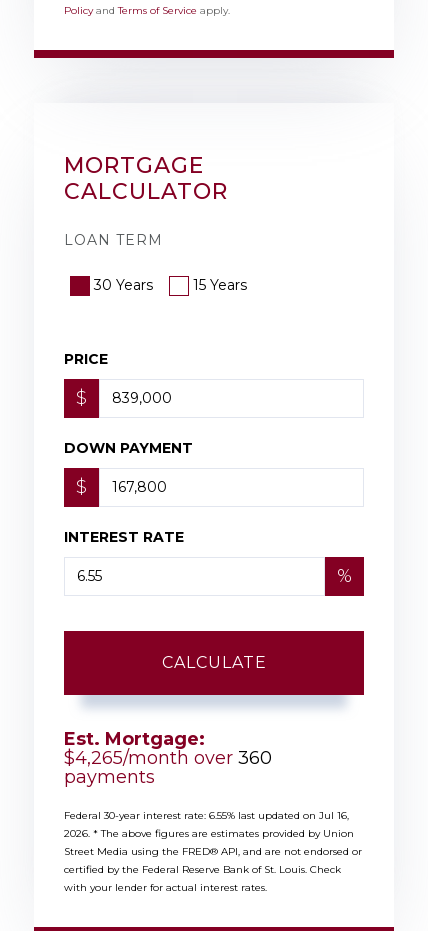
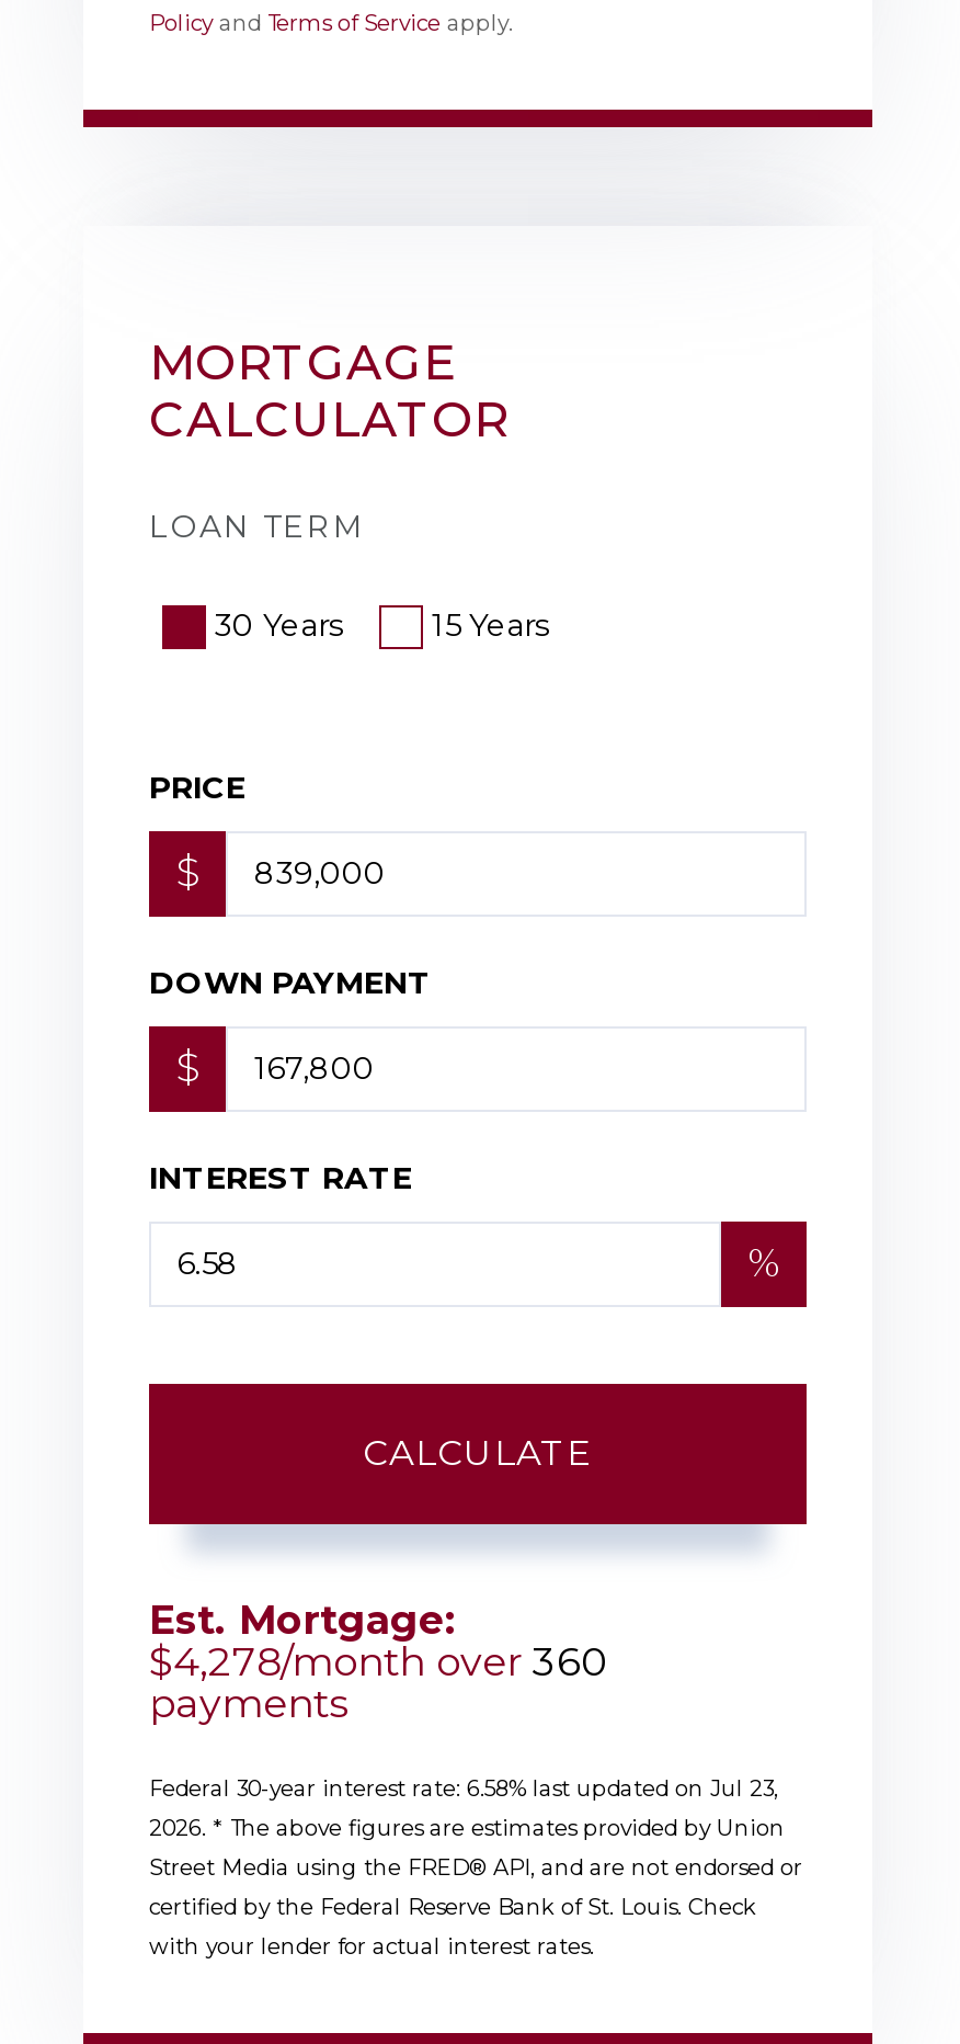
[64,747,272,769] $4,265/month over 360 -> [149,1638,607,1686] $4,278/month over 360
[64,809,349,822] Federal 30-year interest rate: 6.55% last updated on Jul 16, -> [149,1774,778,1803] Federal 30-year interest rate: 6.58% last updated on Jul 23,

